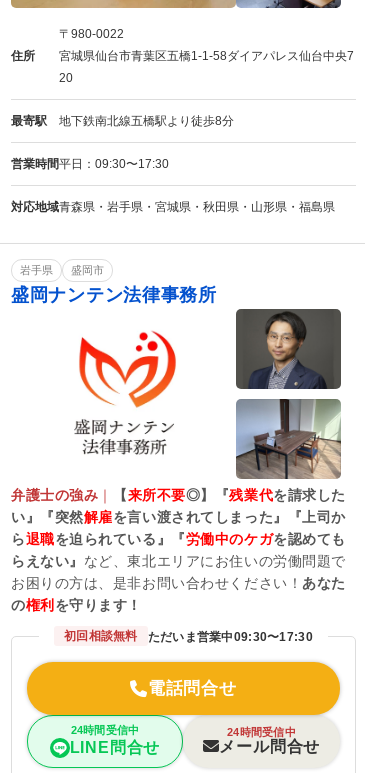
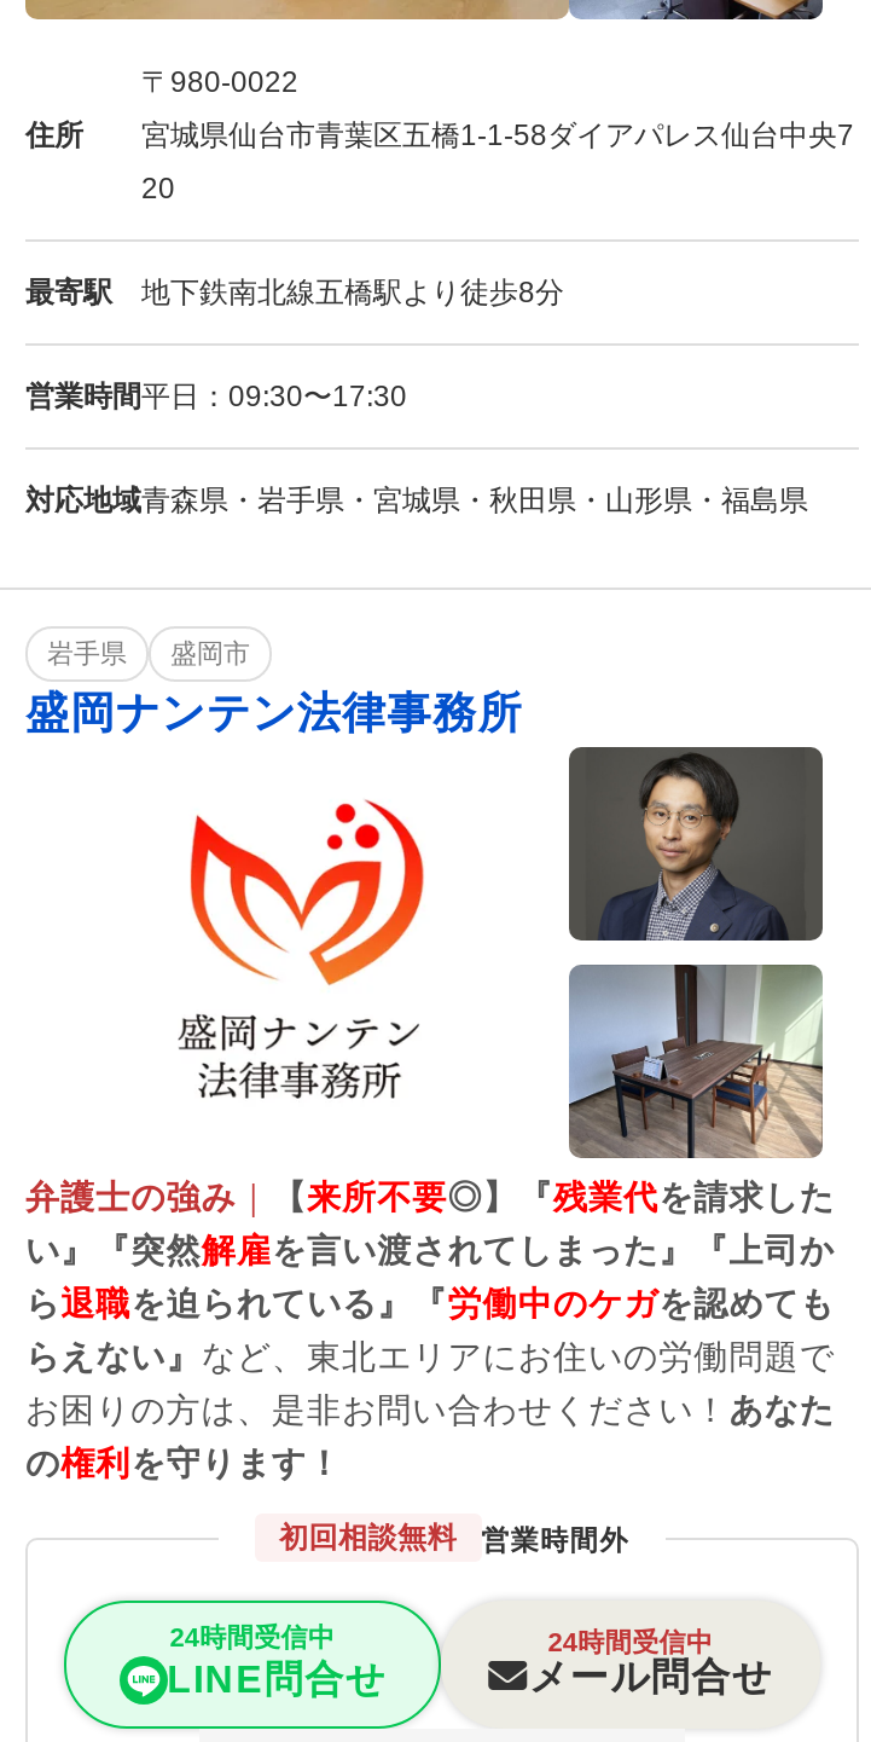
[148,630,313,698] ただいま営業中09:30〜17:30 | 電話問合せ -> [481,1523,629,1554] 営業時間外

